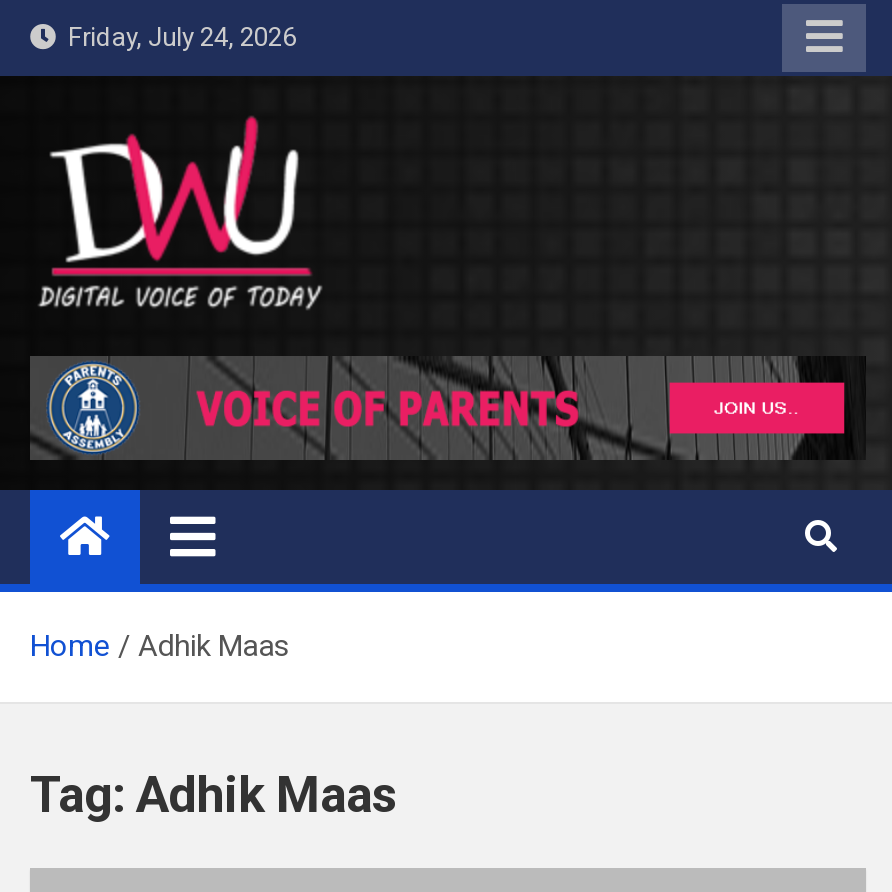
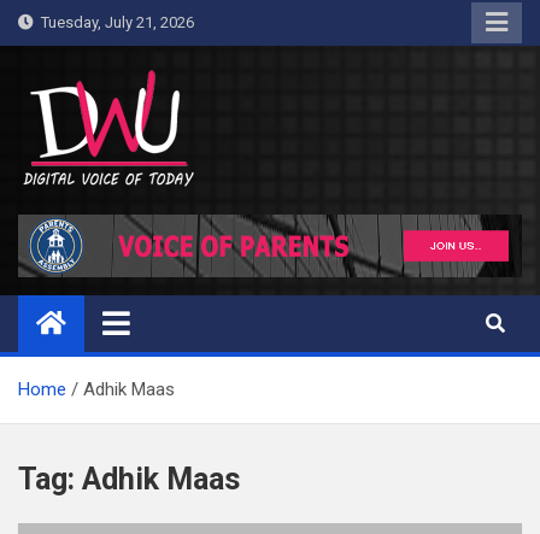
[56,22,296,52] Friday, July 24, 2026 -> [34,13,194,31] Tuesday, July 21, 2026

